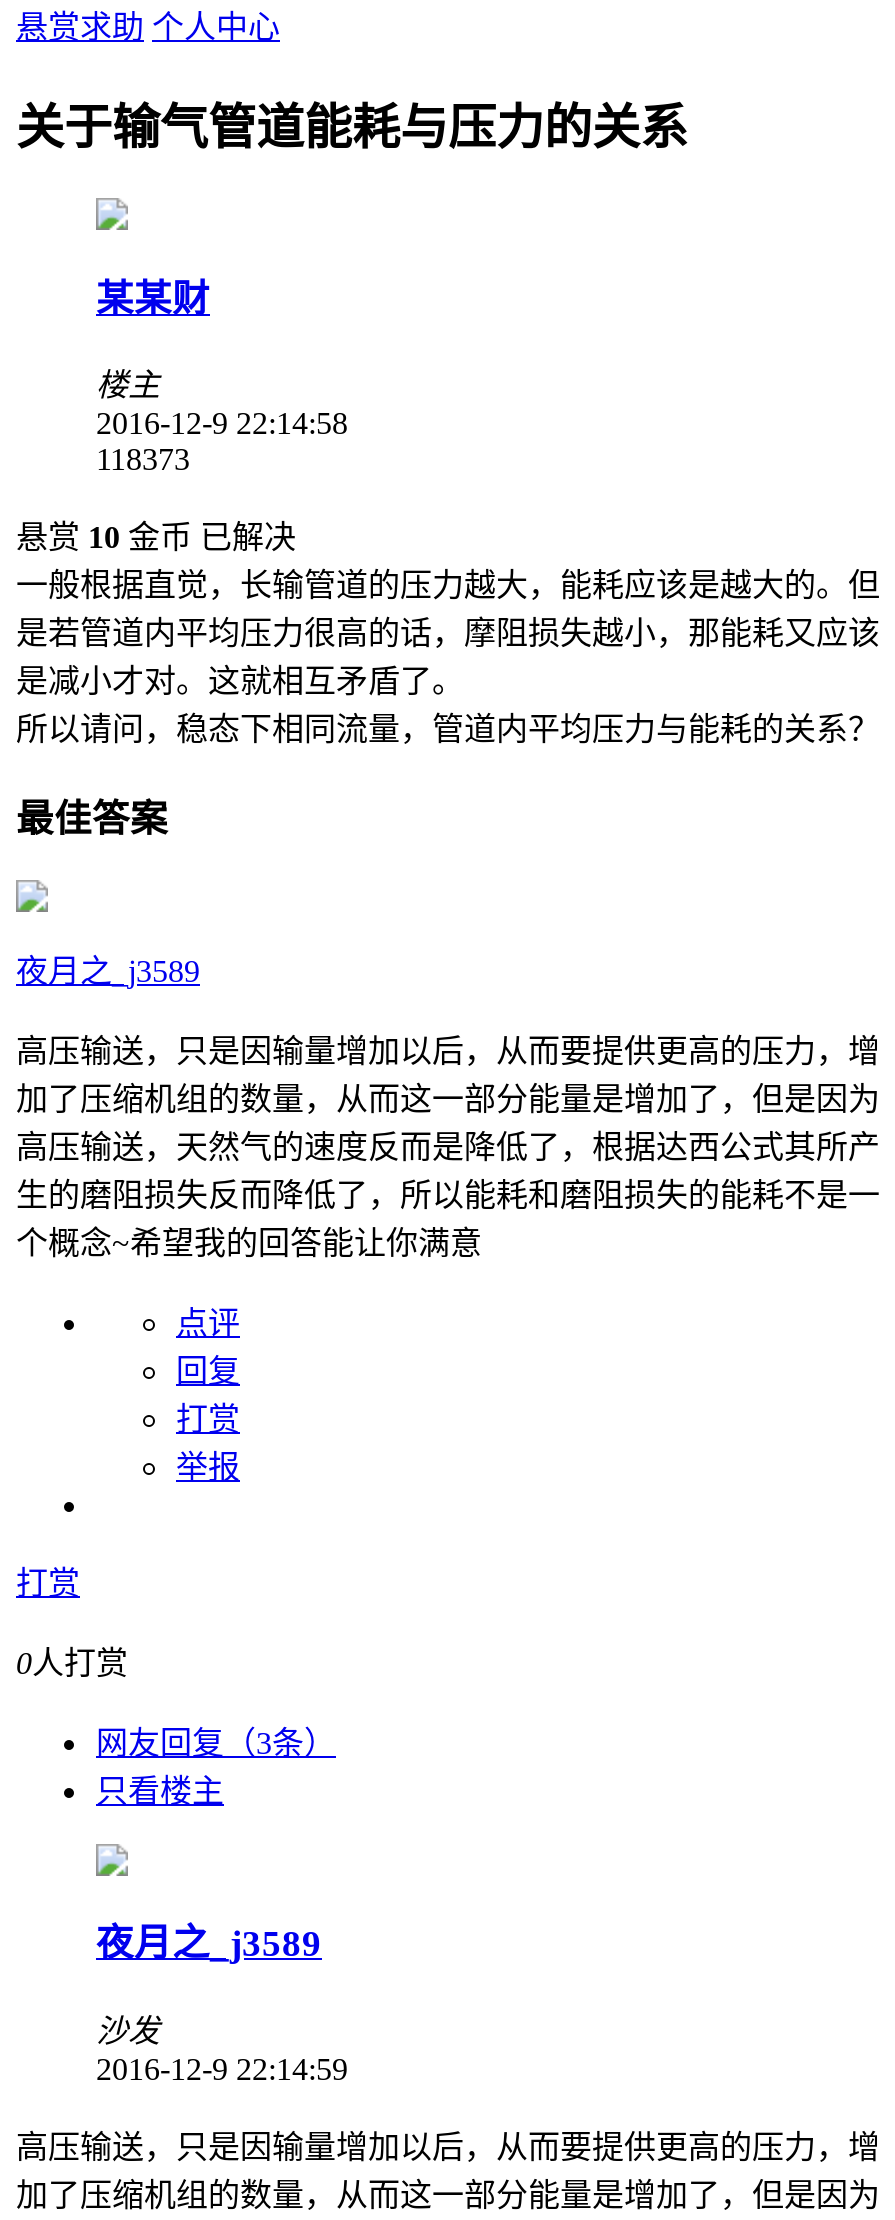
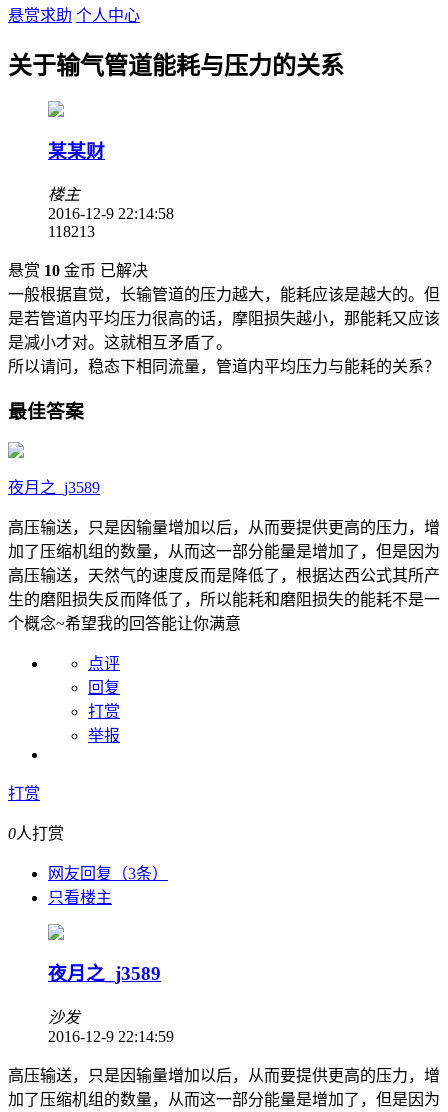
[96,442,190,476] 118373 -> [48,223,95,240] 118213

